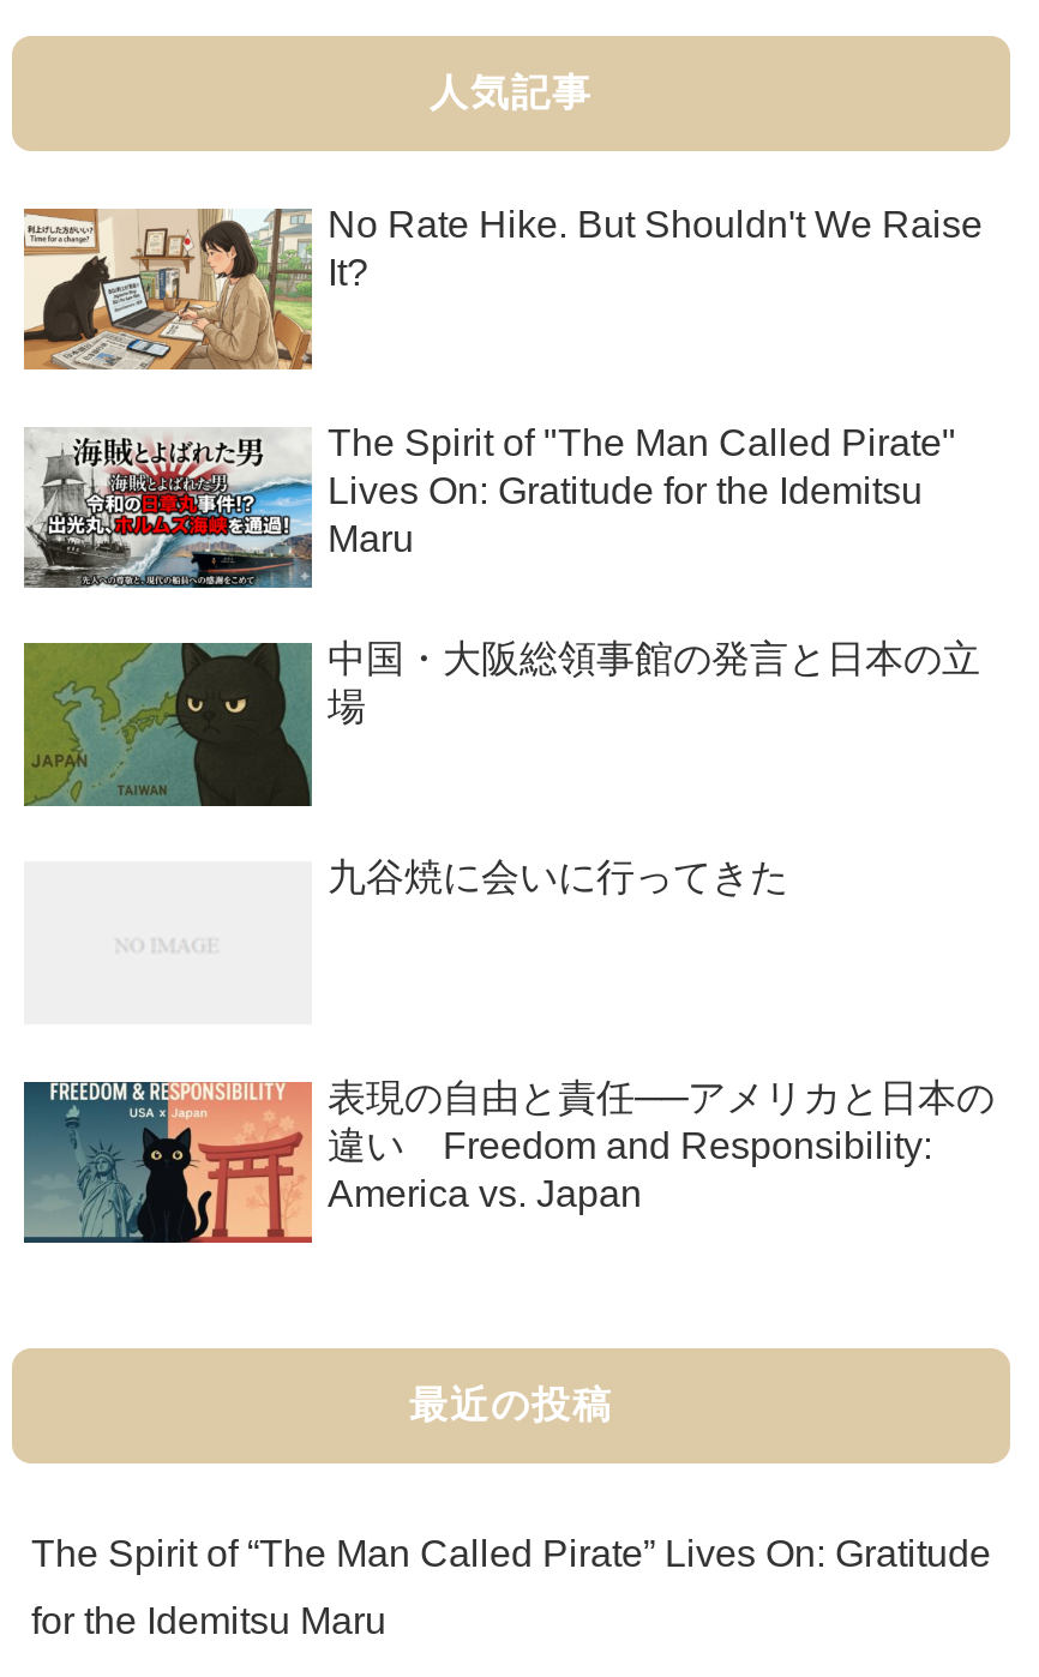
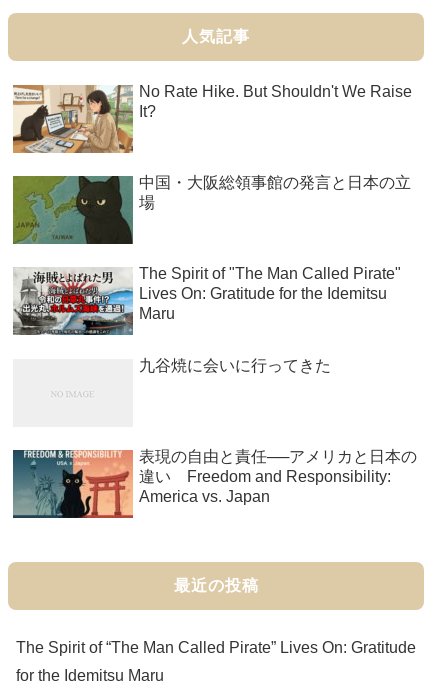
moved [22,421,956,593] -> [12,265,401,337]: [image] | The Spirit of "The Man Called Pirate" | Lives On: Gratitude for the Idemitsu | Maru
moved [22,639,980,809] -> [12,174,411,245]: [image] | 中国・大阪総領事館の発言と日本の立 | 場

